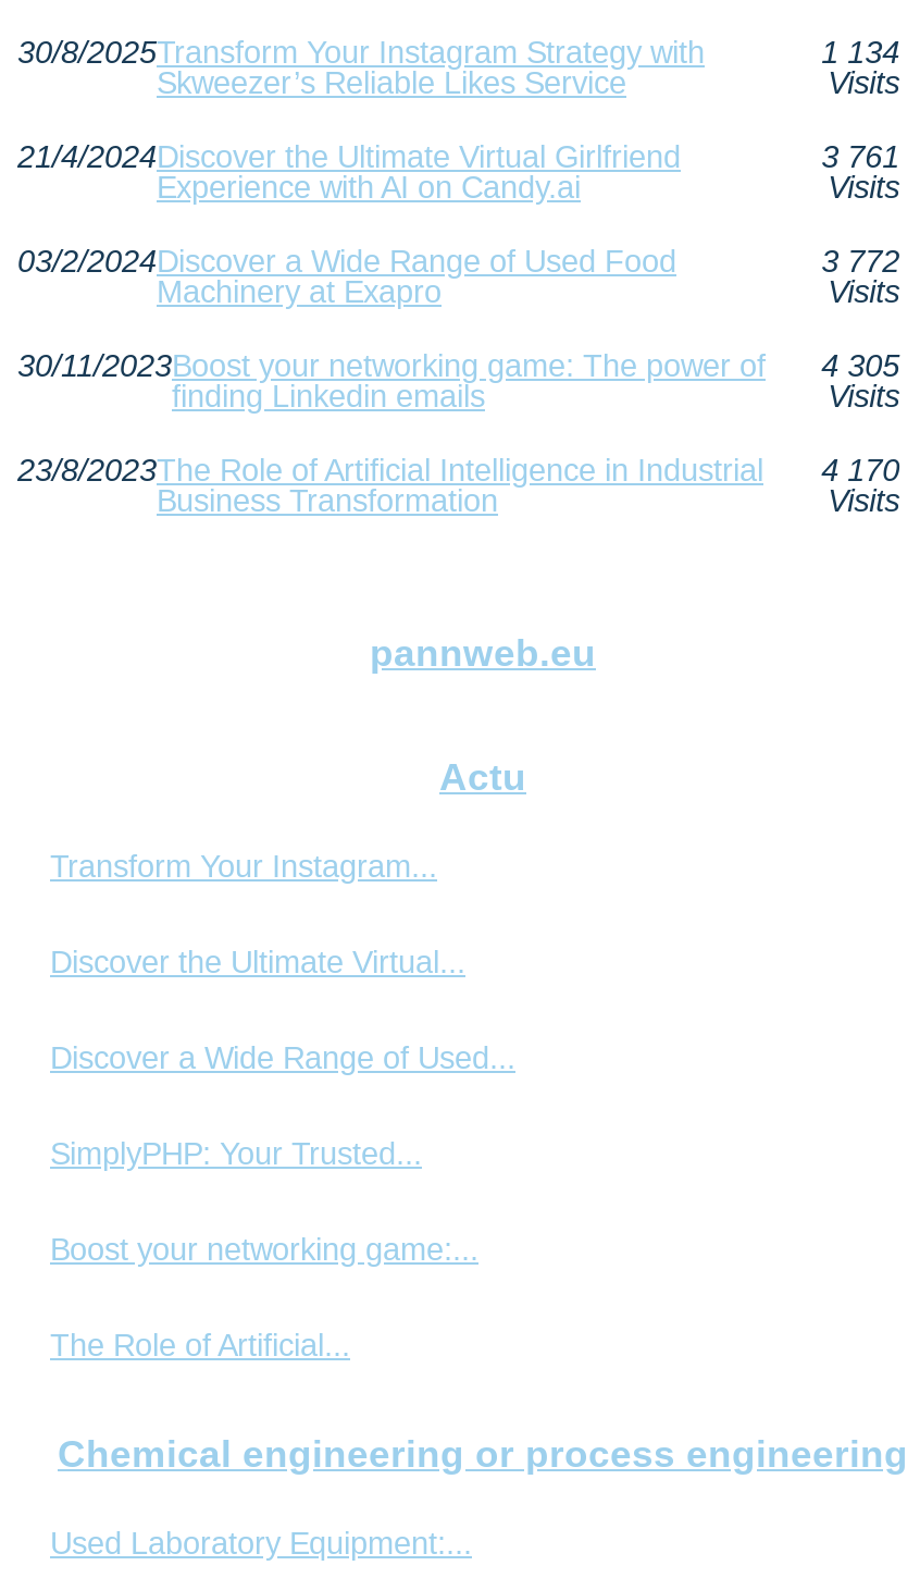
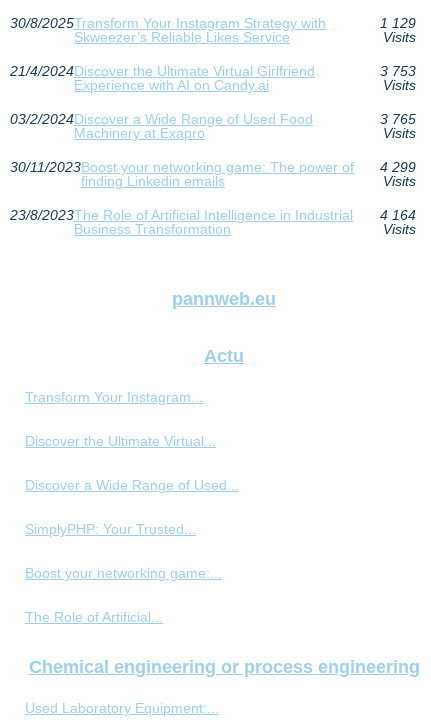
[821,34,900,69] 1 134 -> [380,15,416,31] 1 129
[821,139,900,173] 3 761 -> [380,63,416,79] 3 753
[821,243,900,278] 3 772 -> [380,111,416,127] 3 765
[821,348,900,382] 4 305 -> [380,159,416,175] 4 299
[17,452,900,487] 23/8/2023 The Role of Artificial Intelligence in Industrial 4 170 -> [10,207,416,223] 23/8/2023 The Role of Artificial Intelligence in Industrial 4 164

